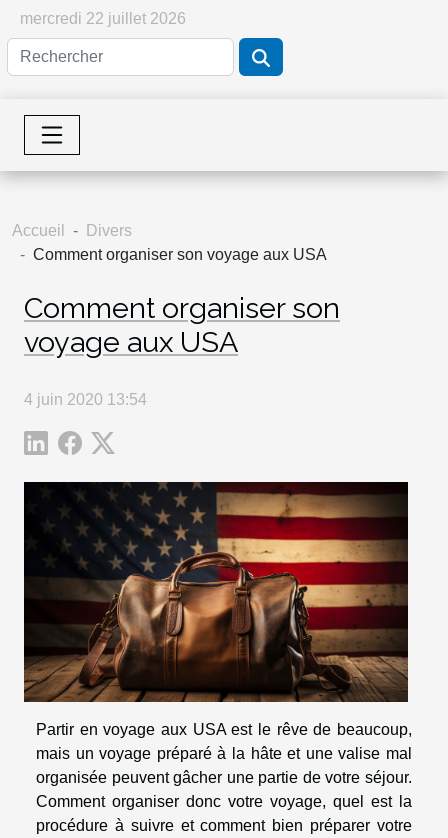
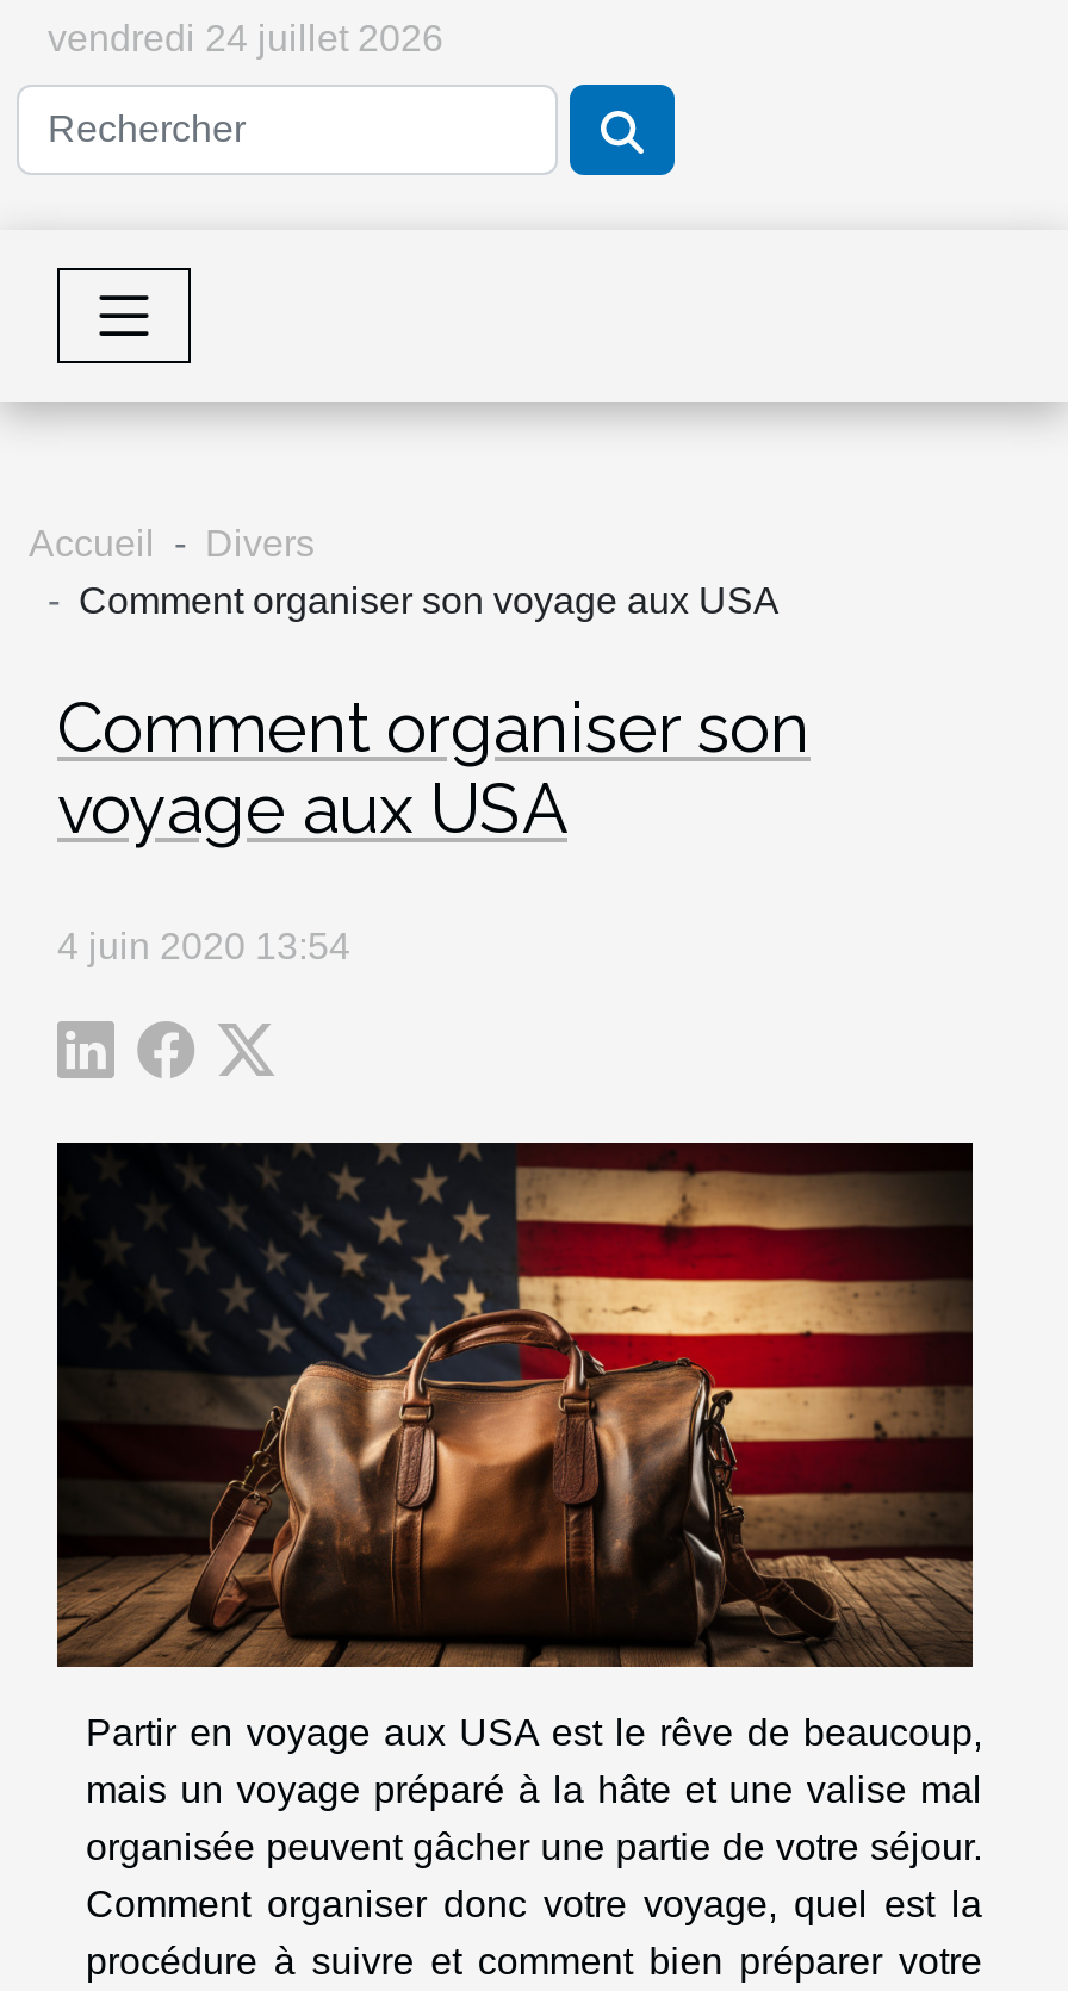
[20,10,186,27] mercredi 22 juillet 2026 -> [48,18,443,58] vendredi 24 juillet 2026

